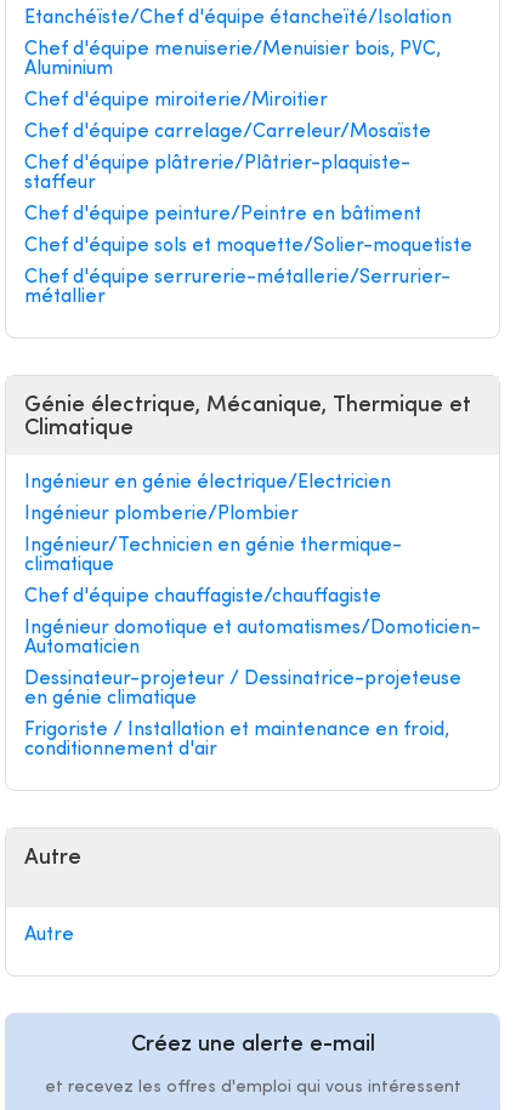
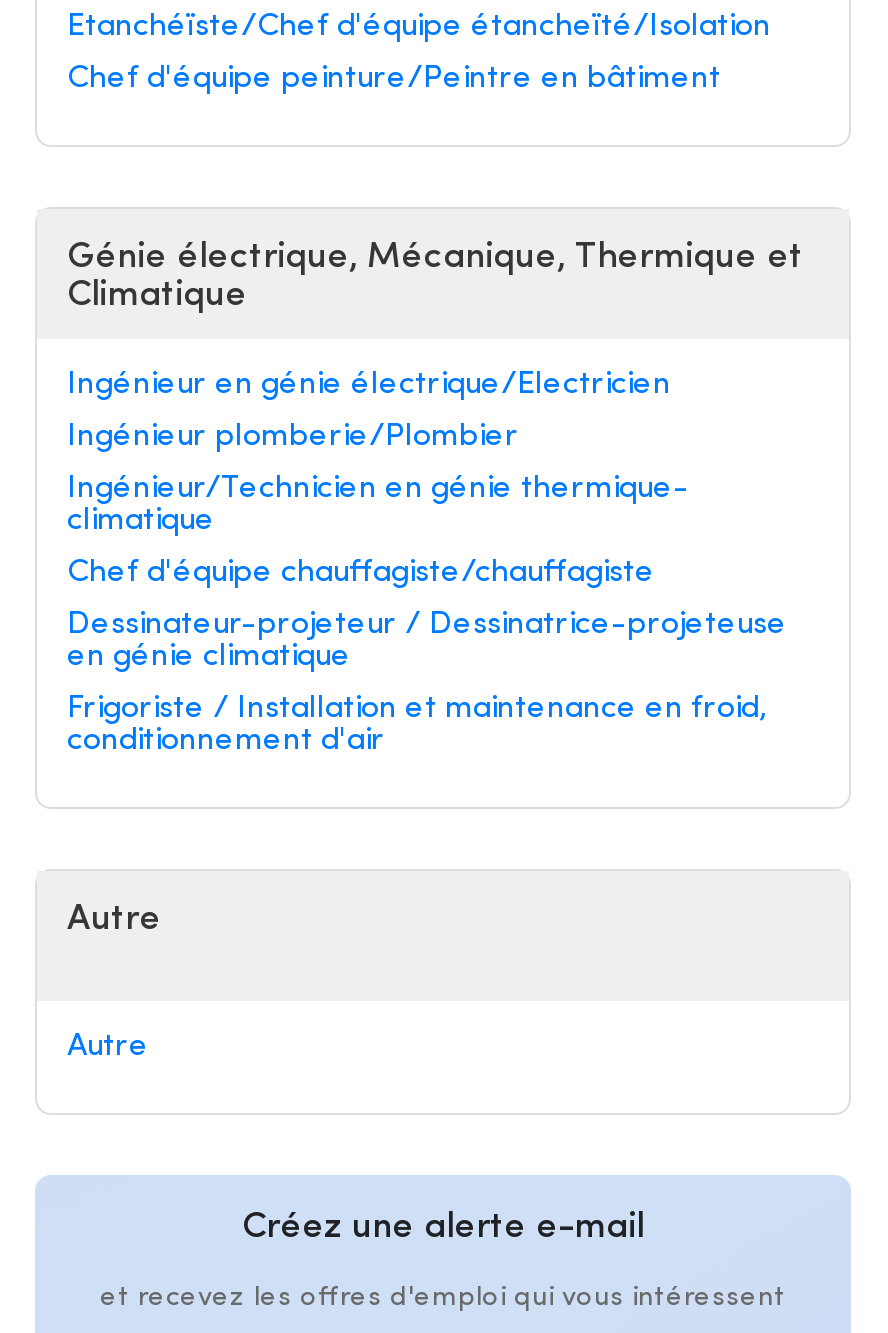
[24,40,441,193] Chef d'équipe menuiserie/Menuisier bois, PVC, | Aluminium | Chef d'équipe miroiterie/Miroitier | Chef d'équipe carrelage/Carreleur/Mosaïste | Chef d'équipe plâtrerie/Plâtrier-plaquiste- | staffeur -> none
[24,237,472,307] Chef d'équipe sols et moquette/Solier-moquetiste | Chef d'équipe serrurerie-métallerie/Serrurier- | métallier -> none
[24,619,481,658] Ingénieur domotique et automatismes/Domoticien- | Automaticien -> none

